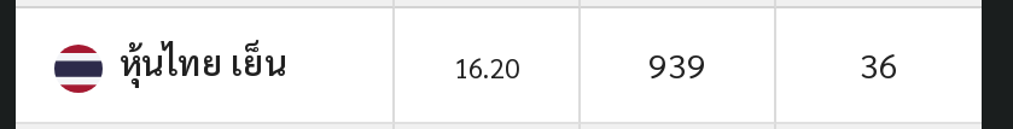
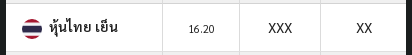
[648,42,898,85] 939 | 36 -> [268,18,371,36] XXX | XX

